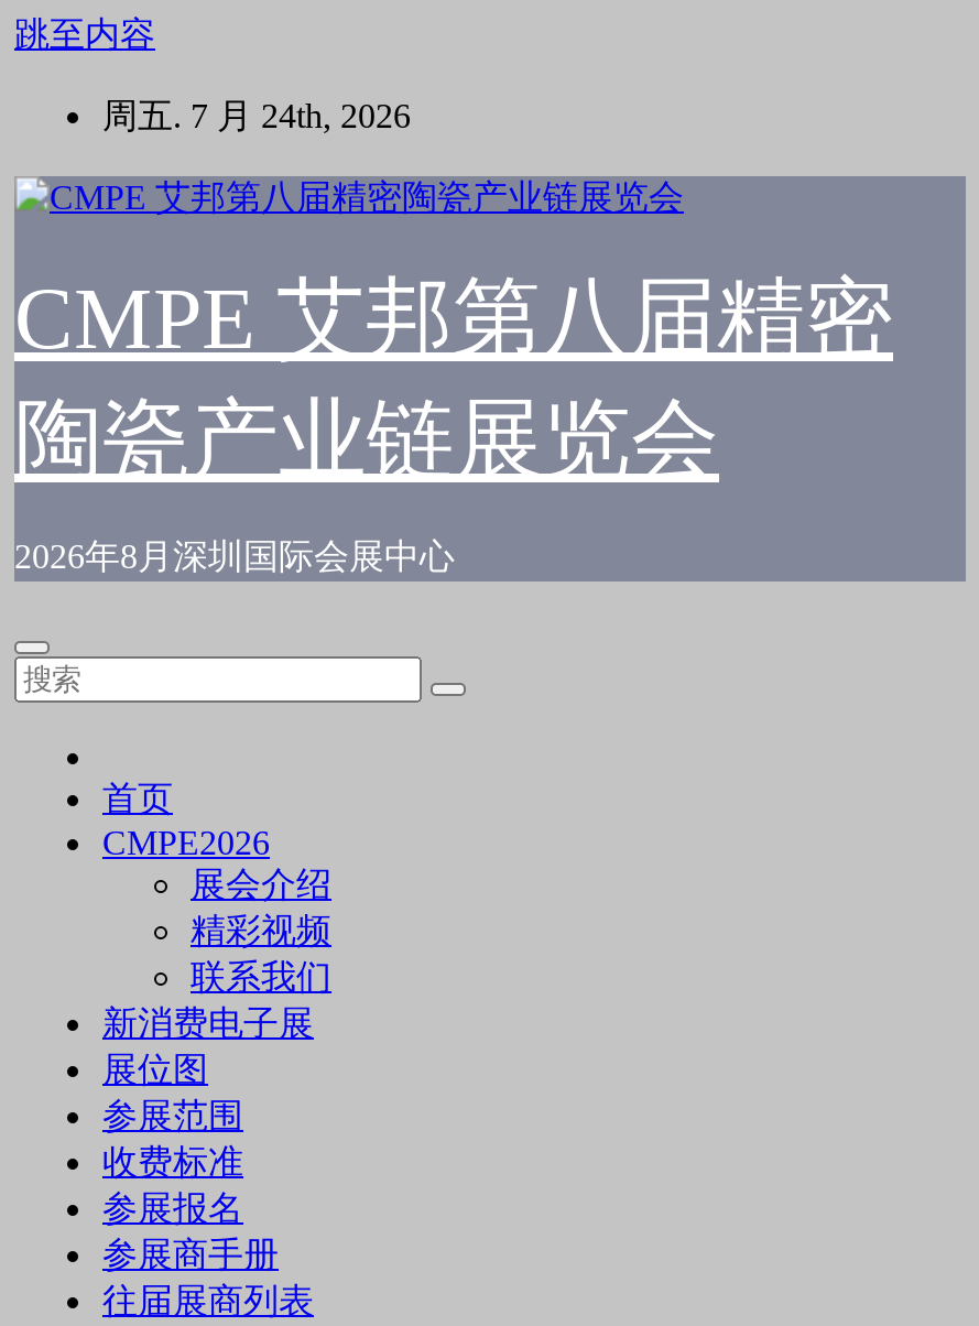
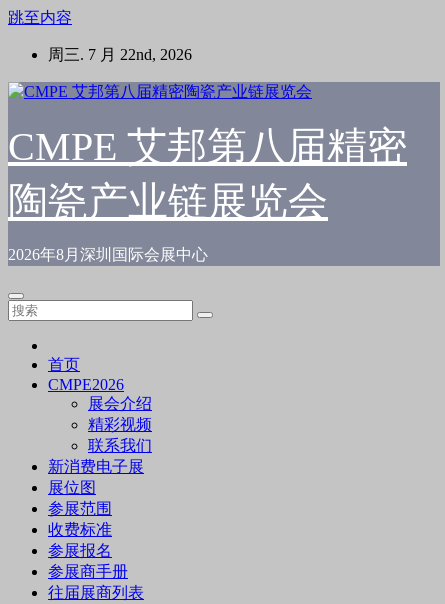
[102,97,411,134] 周五. 7 月 24th, 2026 -> [48,46,192,63] 周三. 7 月 22nd, 2026

